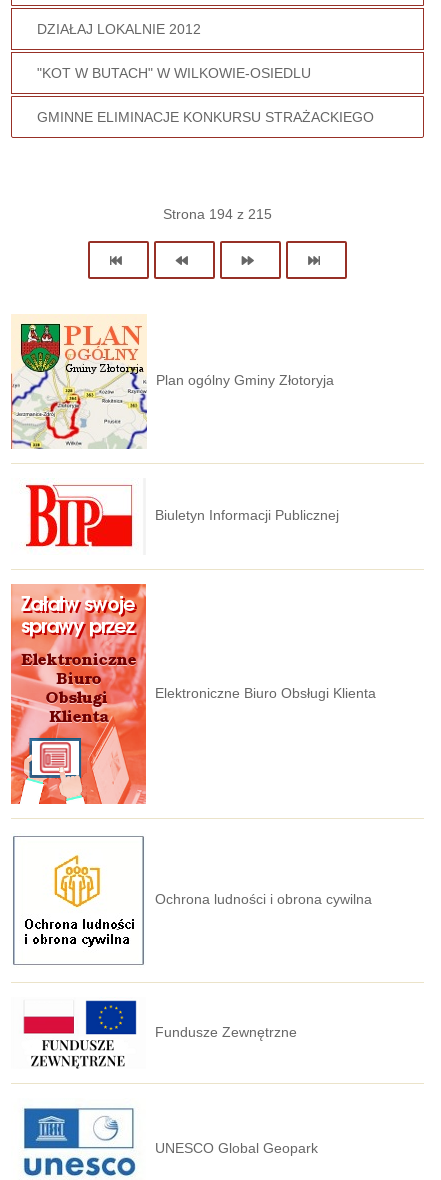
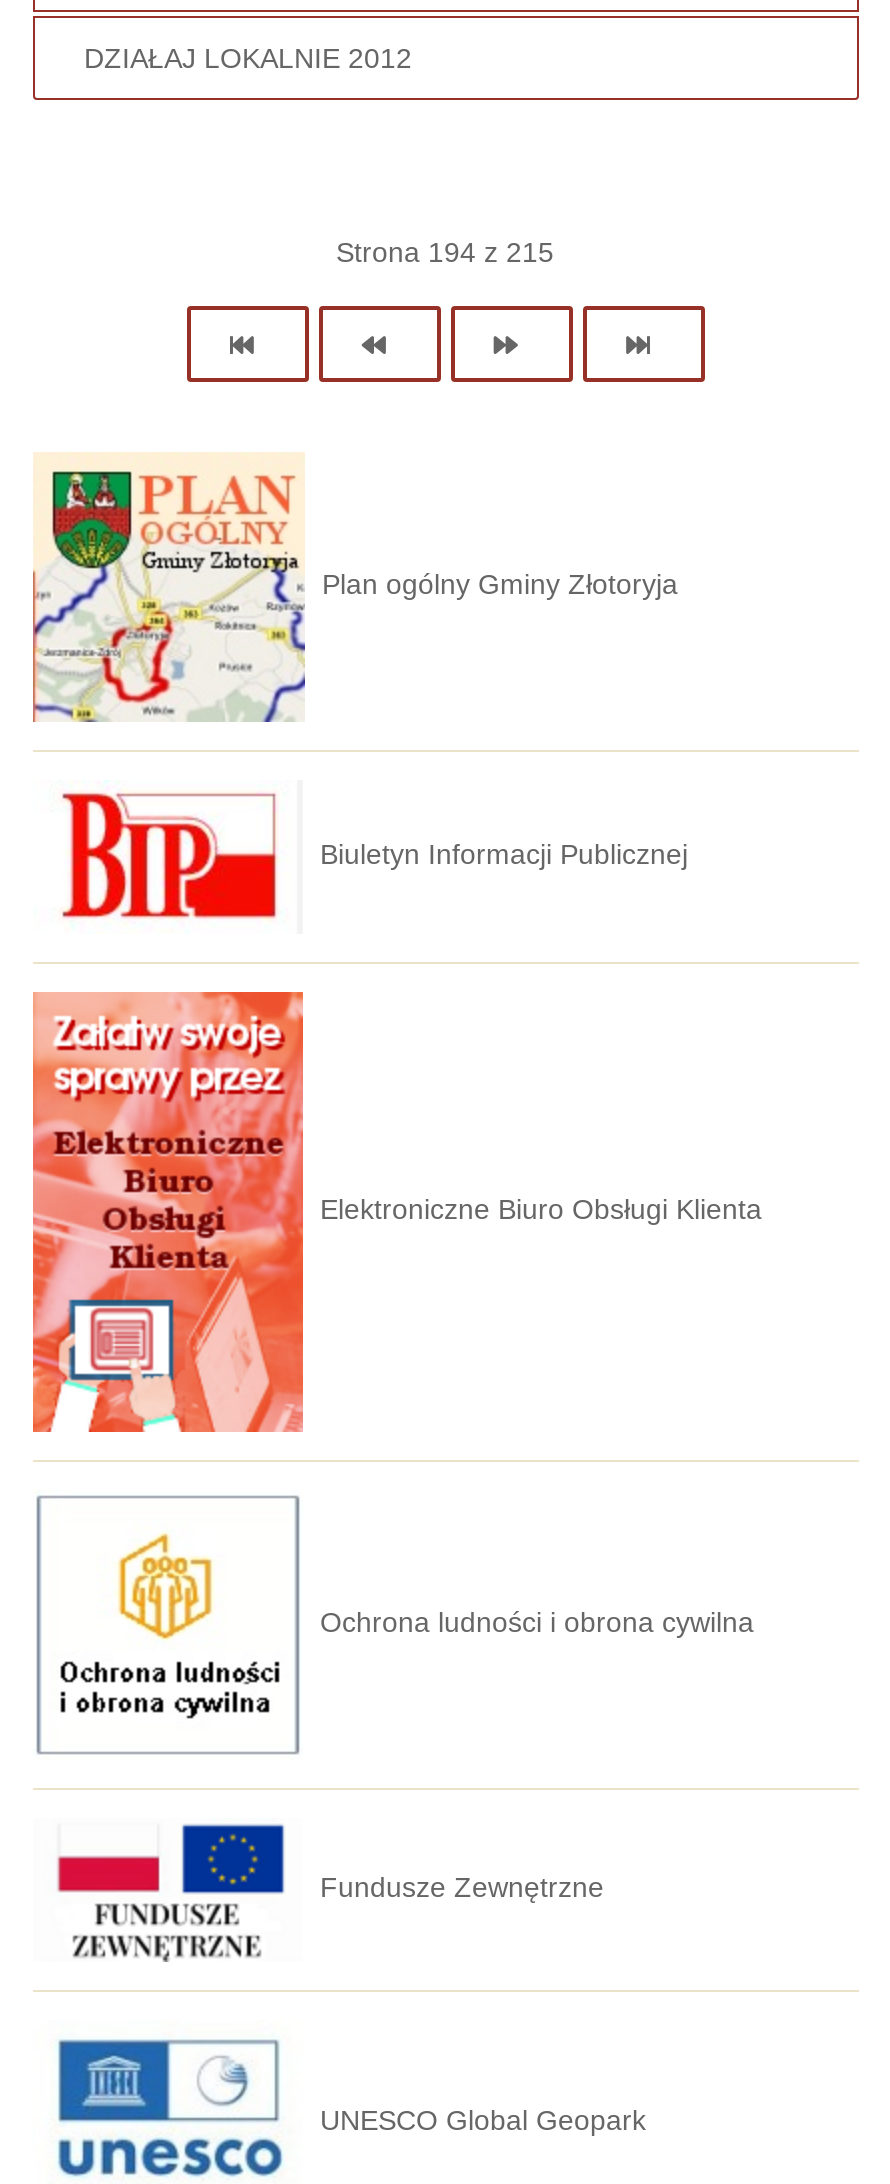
[36,65,373,125] "KOT W BUTACH" W WILKOWIE-OSIEDLU | GMINNE ELIMINACJE KONKURSU STRAŻACKIEGO -> none

